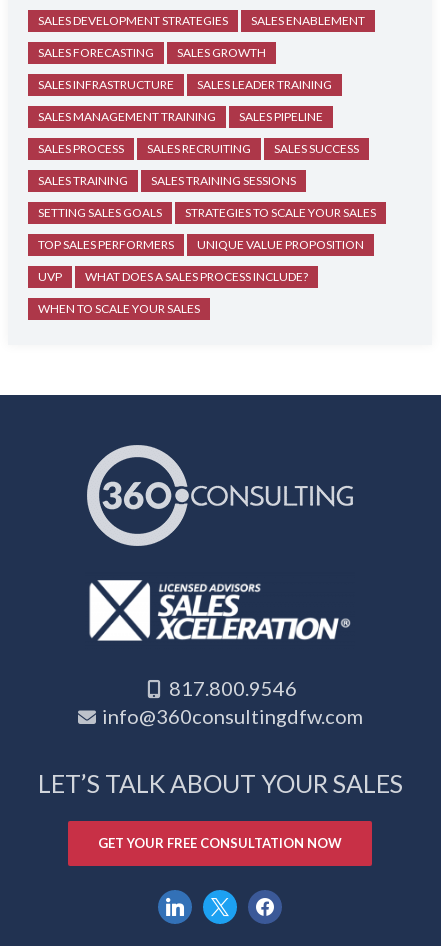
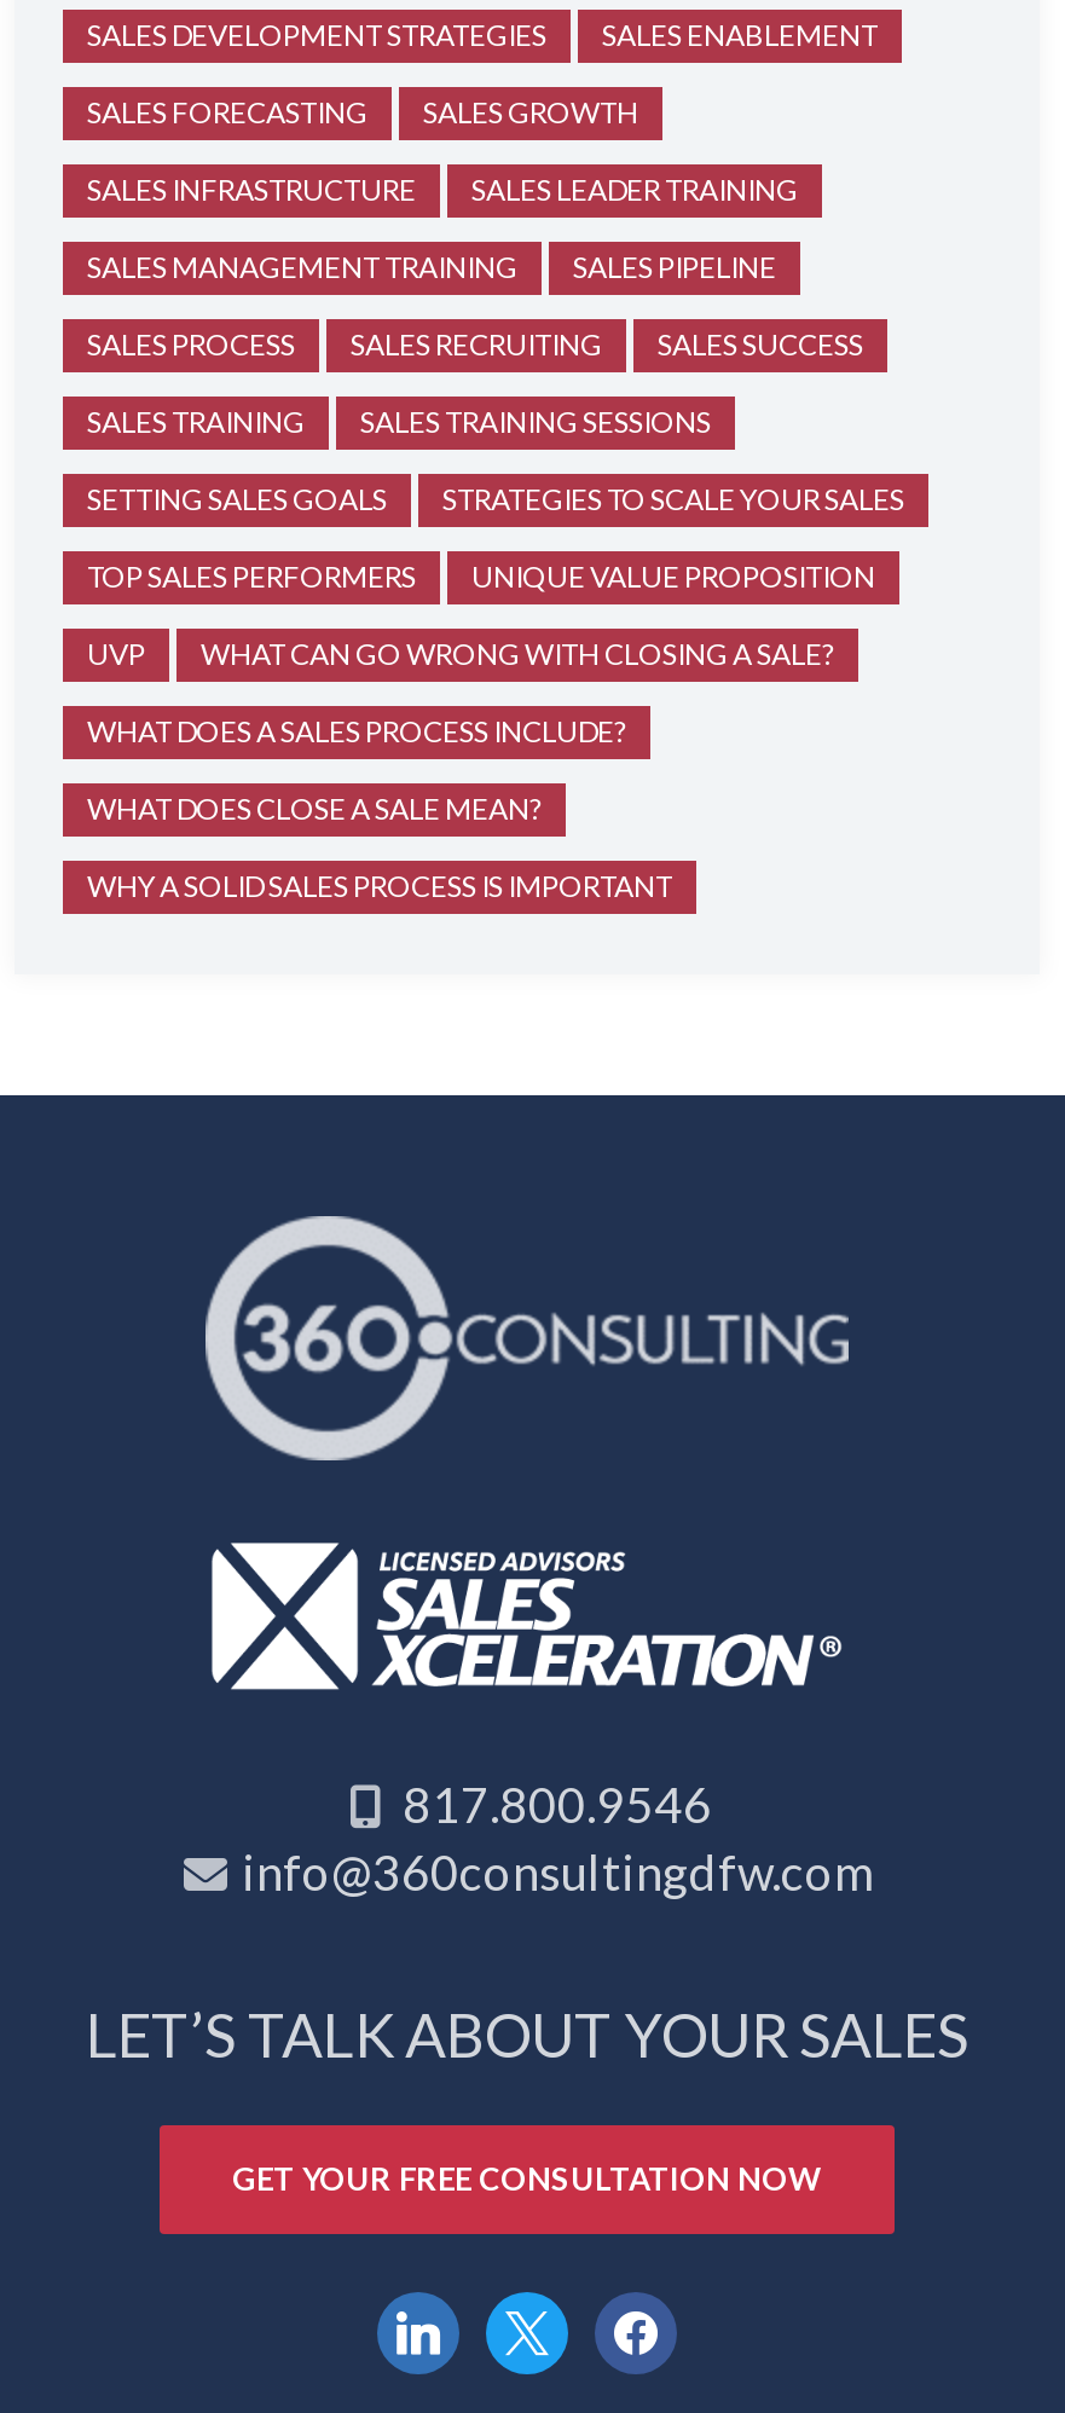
none -> [201,636,834,672] WHAT CAN GO WRONG WITH CLOSING A SALE?
[38,301,200,316] WHEN TO SCALE YOUR SALES -> [87,791,672,904] WHAT DOES CLOSE A SALE MEAN? | WHY A SOLID SALES PROCESS IS IMPORTANT

